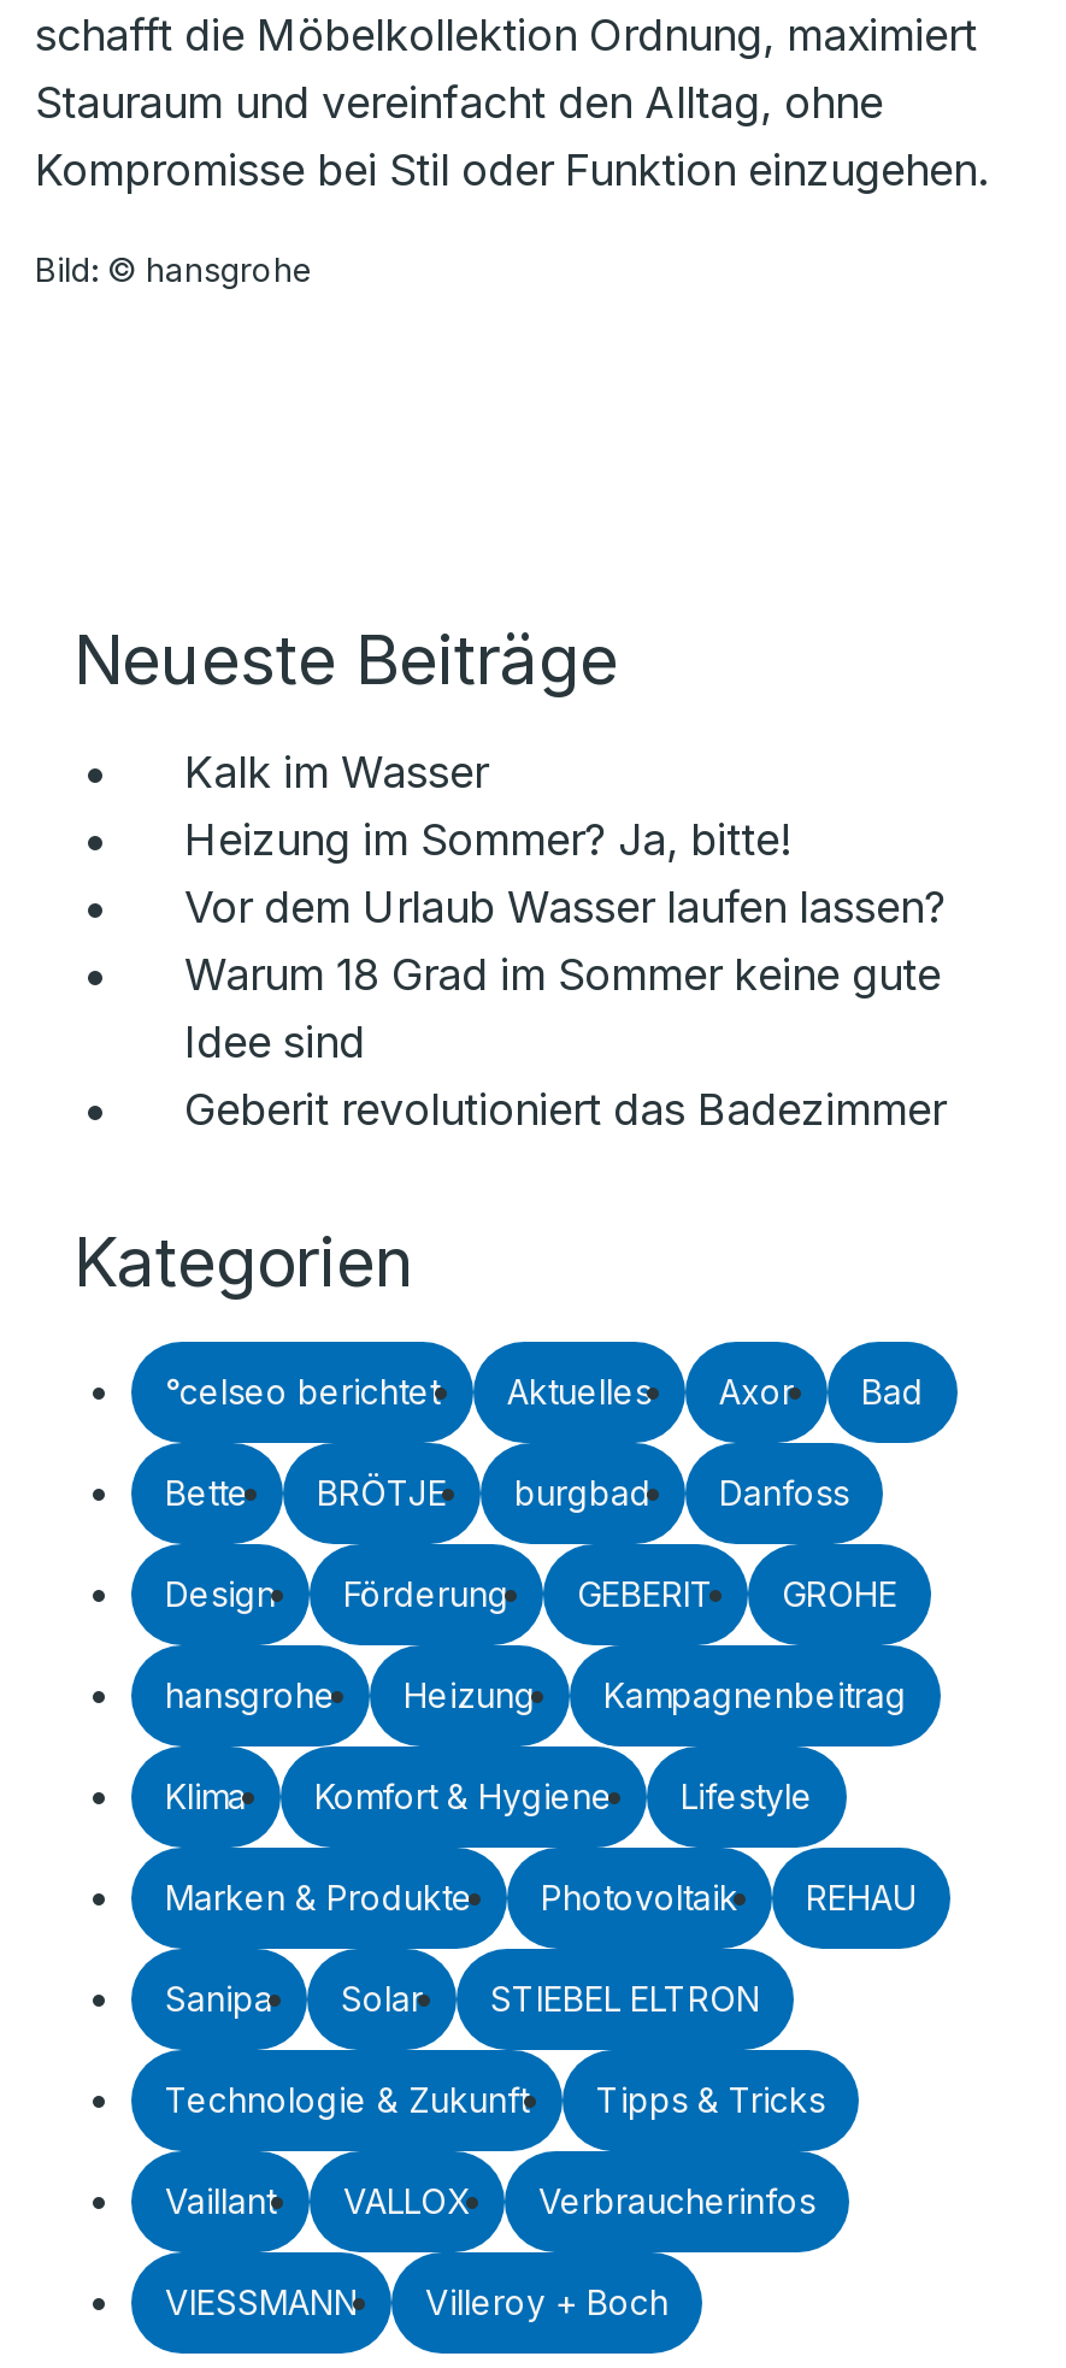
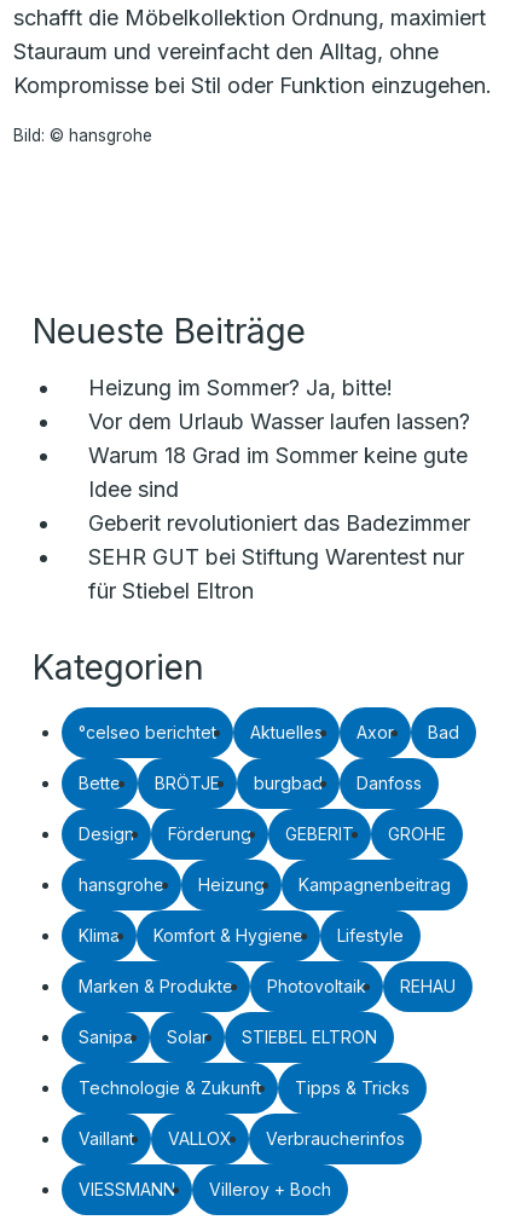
[184,747,488,798] Kalk im Wasser -> none
moved [184,815,946,1135] -> [88,375,470,536]: Heizung im Sommer? Ja, bitte! | Vor dem Urlaub Wasser laufen lassen? | Warum 18 Grad im Sommer keine gute | Idee sind | Geberit revolutioniert das Badezimmer
none -> [88,544,464,604] SEHR GUT bei Stiftung Warentest nur | für Stiebel Eltron

